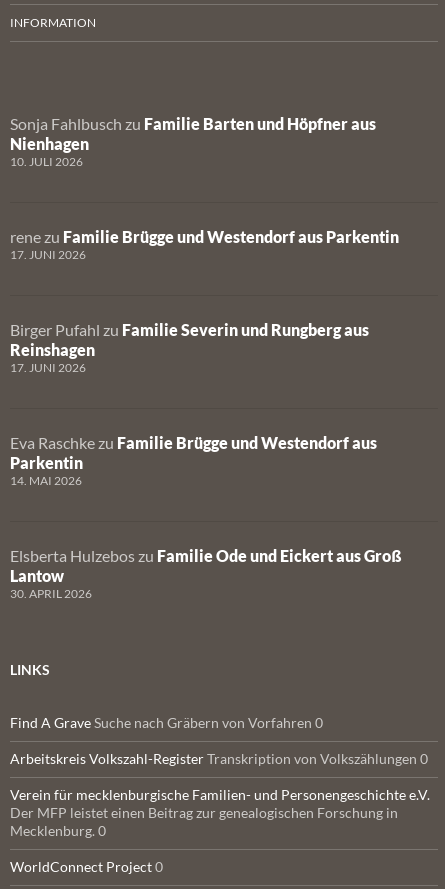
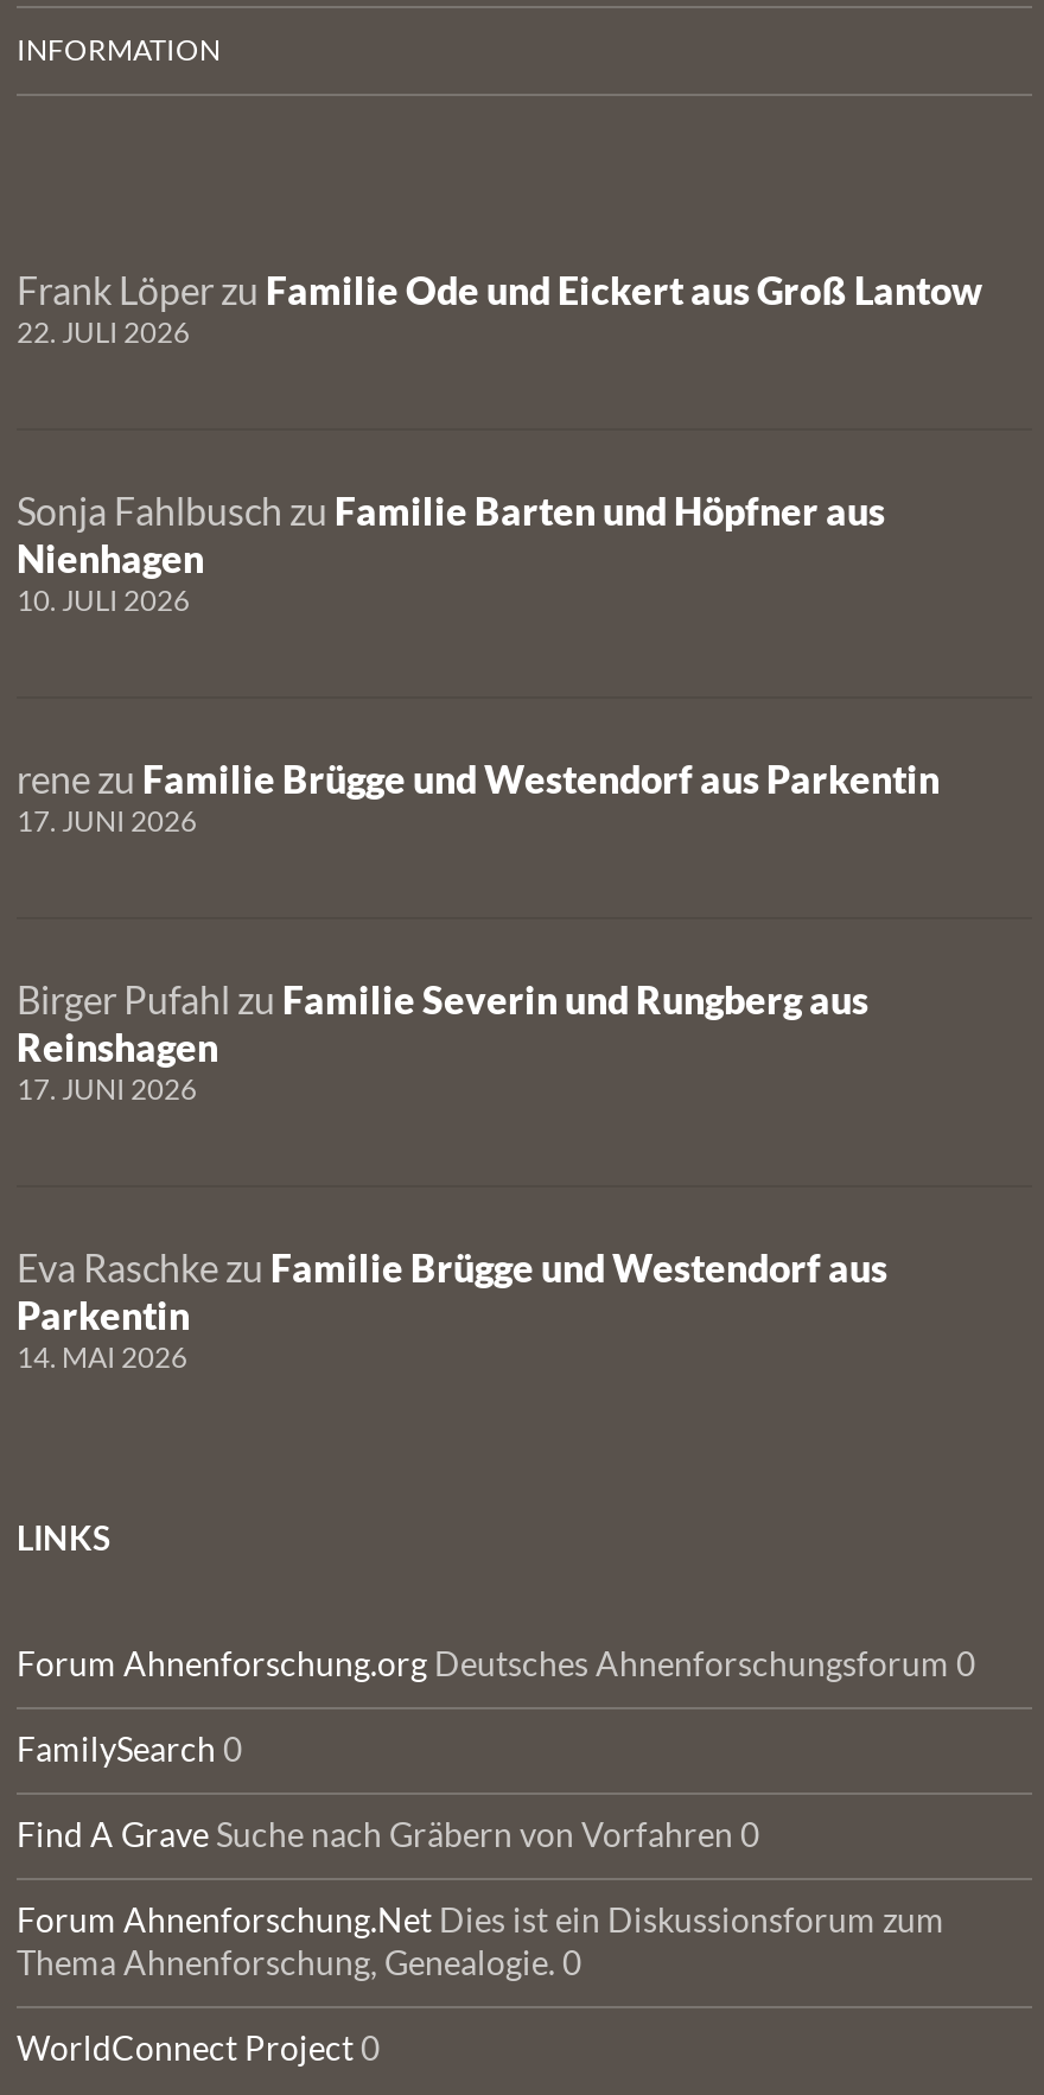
none -> [17,267,982,350] Frank Löper zu Familie Ode und Eickert aus Groß Lantow | 22. JULI 2026
moved [10,114,399,488] -> [17,488,940,1375]: Sonja Fahlbusch zu Familie Barten und Höpfner aus | Nienhagen | 10. JULI 2026 | ... | Parkentin | 14. MAI 2026
[10,546,402,601] Elsberta Hulzebos zu Familie Ode und Eickert aus Groß | Lantow | 30. APRIL 2026 -> none
moved [10,661,50,678] -> [17,1517,112,1558]: LINKS
none -> [17,1643,975,1769] Forum Ahnenforschung.org Deutsches Ahnenforschungsforum 0 | FamilySearch 0
moved [10,714,323,731] -> [17,1814,759,1854]: Find A Grave Suche nach Gräbern von Vorfahren 0
[10,750,430,839] Arbeitskreis Volkszahl-Register Transkription von Volkszählungen 0 | Verein für mecklenburgische Familien- und Personengeschichte e.V. | Der MFP leistet einen Beitrag zur genealogischen Forschung in | Mecklenburg. 0 -> [17,1899,944,1982] Forum Ahnenforschung.Net Dies ist ein Diskussionsforum zum | Thema Ahnenforschung, Genealogie. 0

